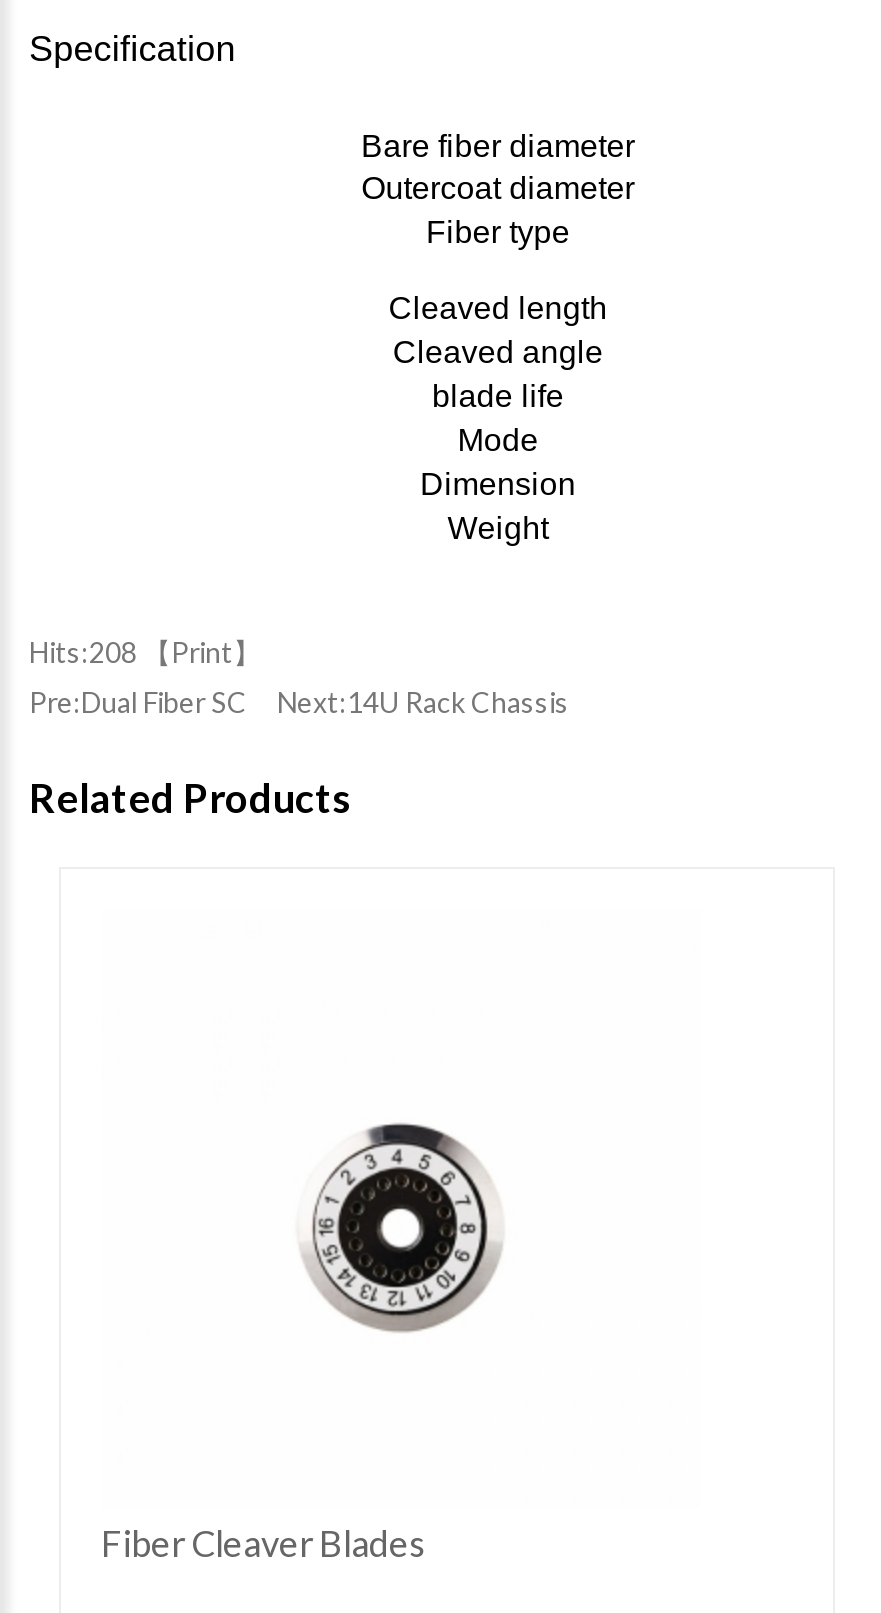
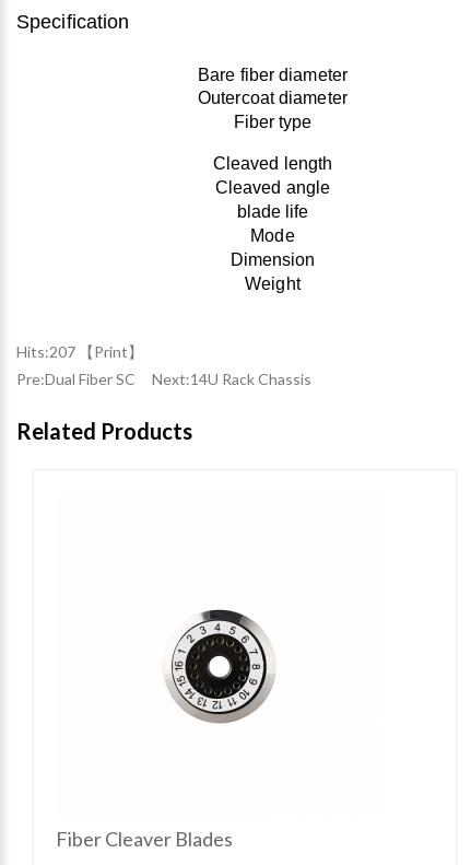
[29,635,267,669] Hits:208 【Print】 -> [16,342,146,361] Hits:207 【Print】

